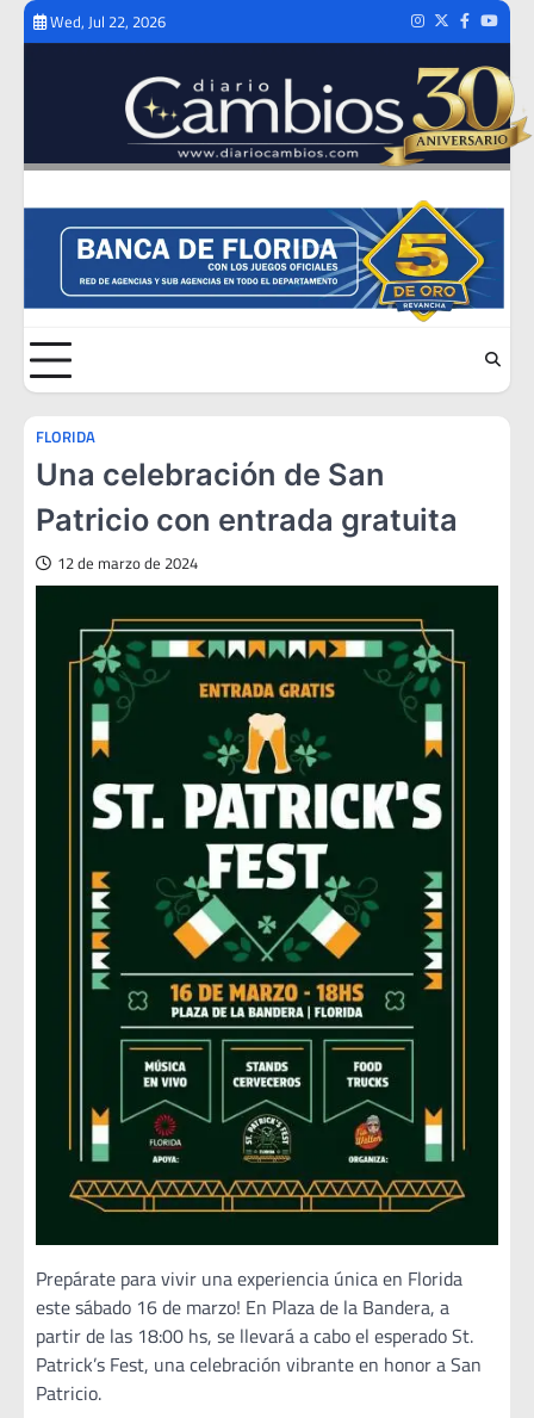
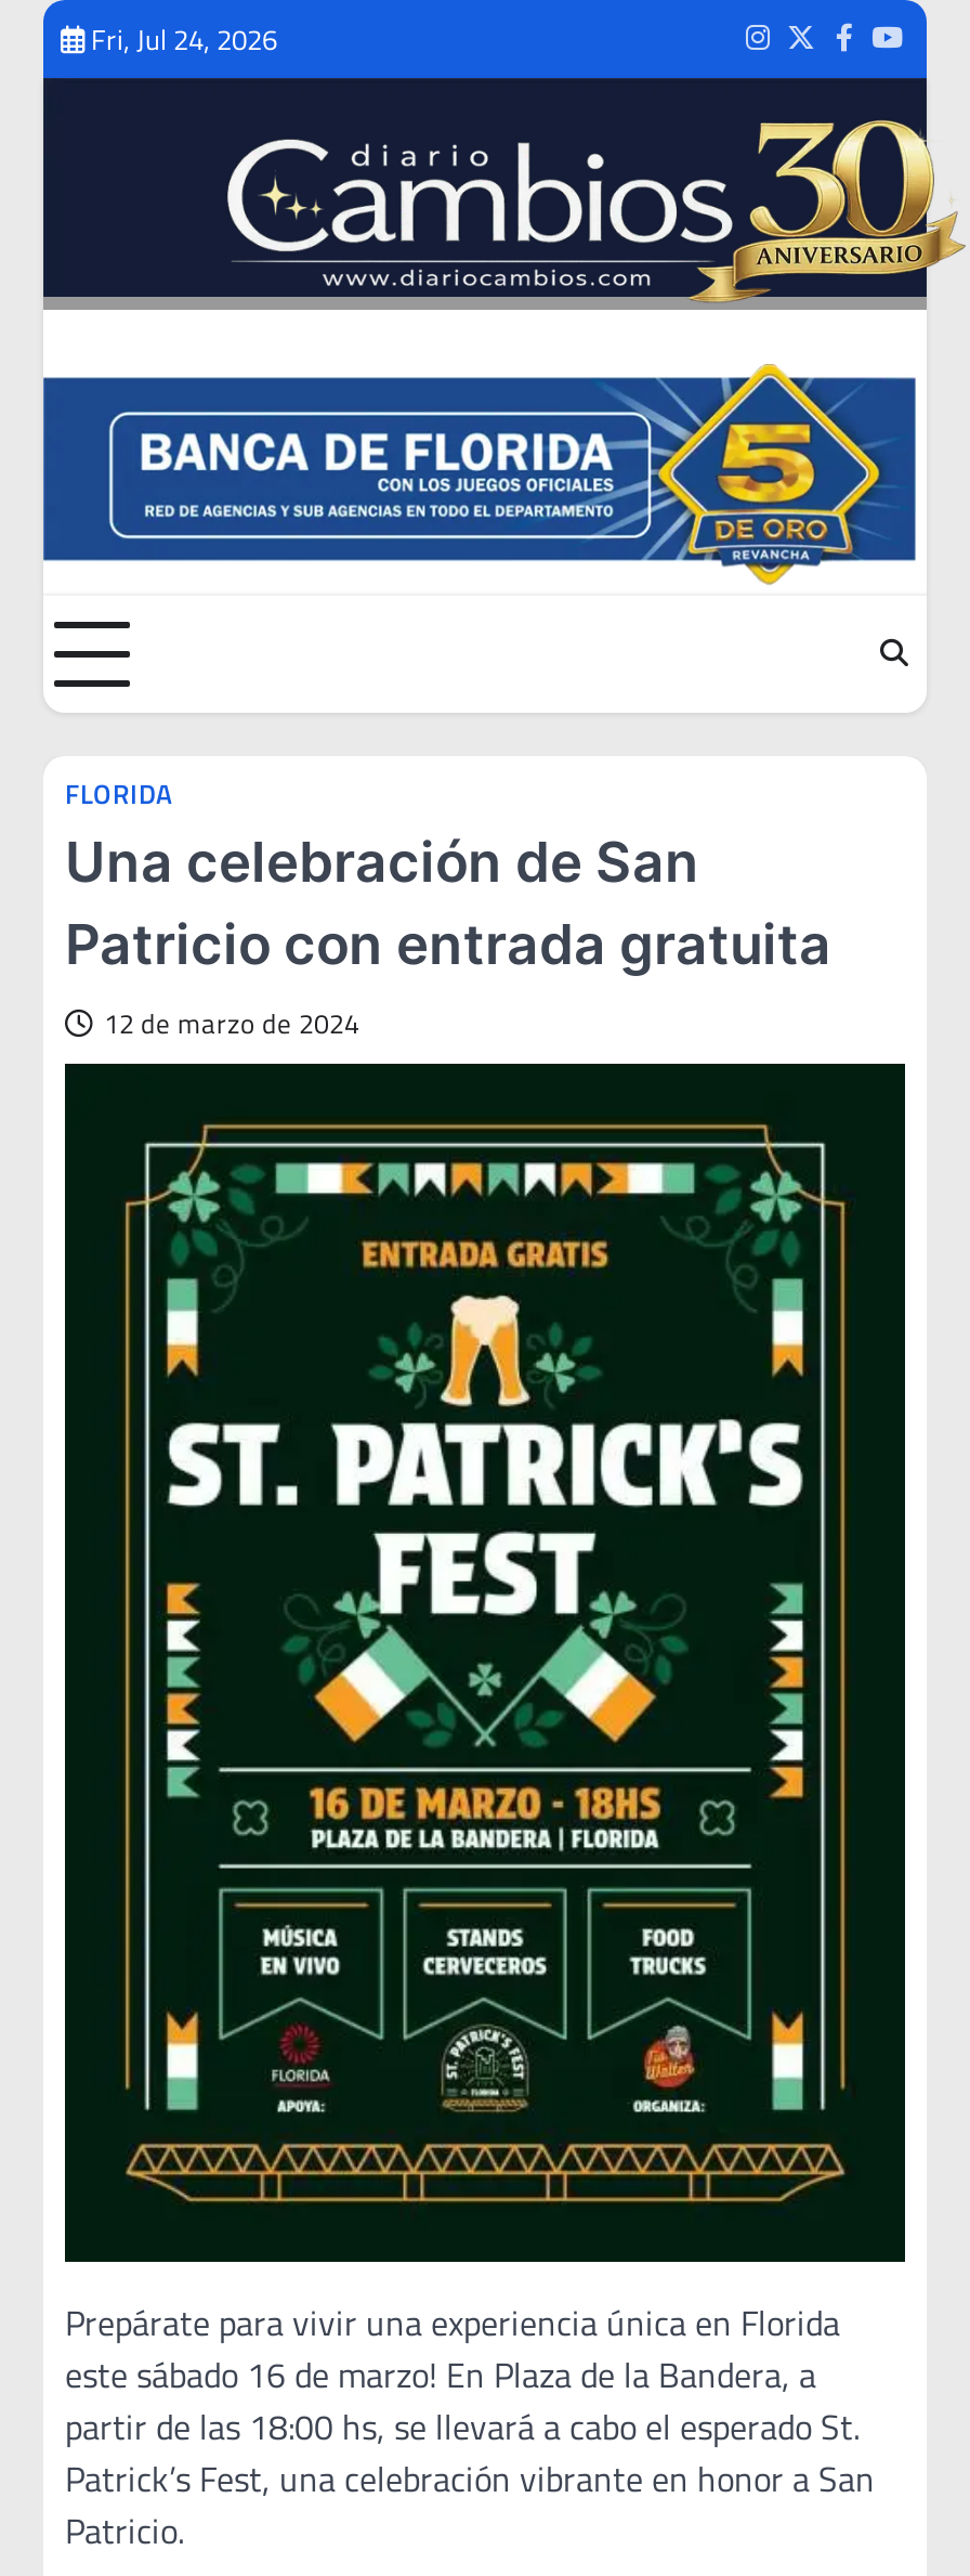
[50,9,166,33] Wed, Jul 22, 2026 -> [91,16,277,60] Fri, Jul 24, 2026

